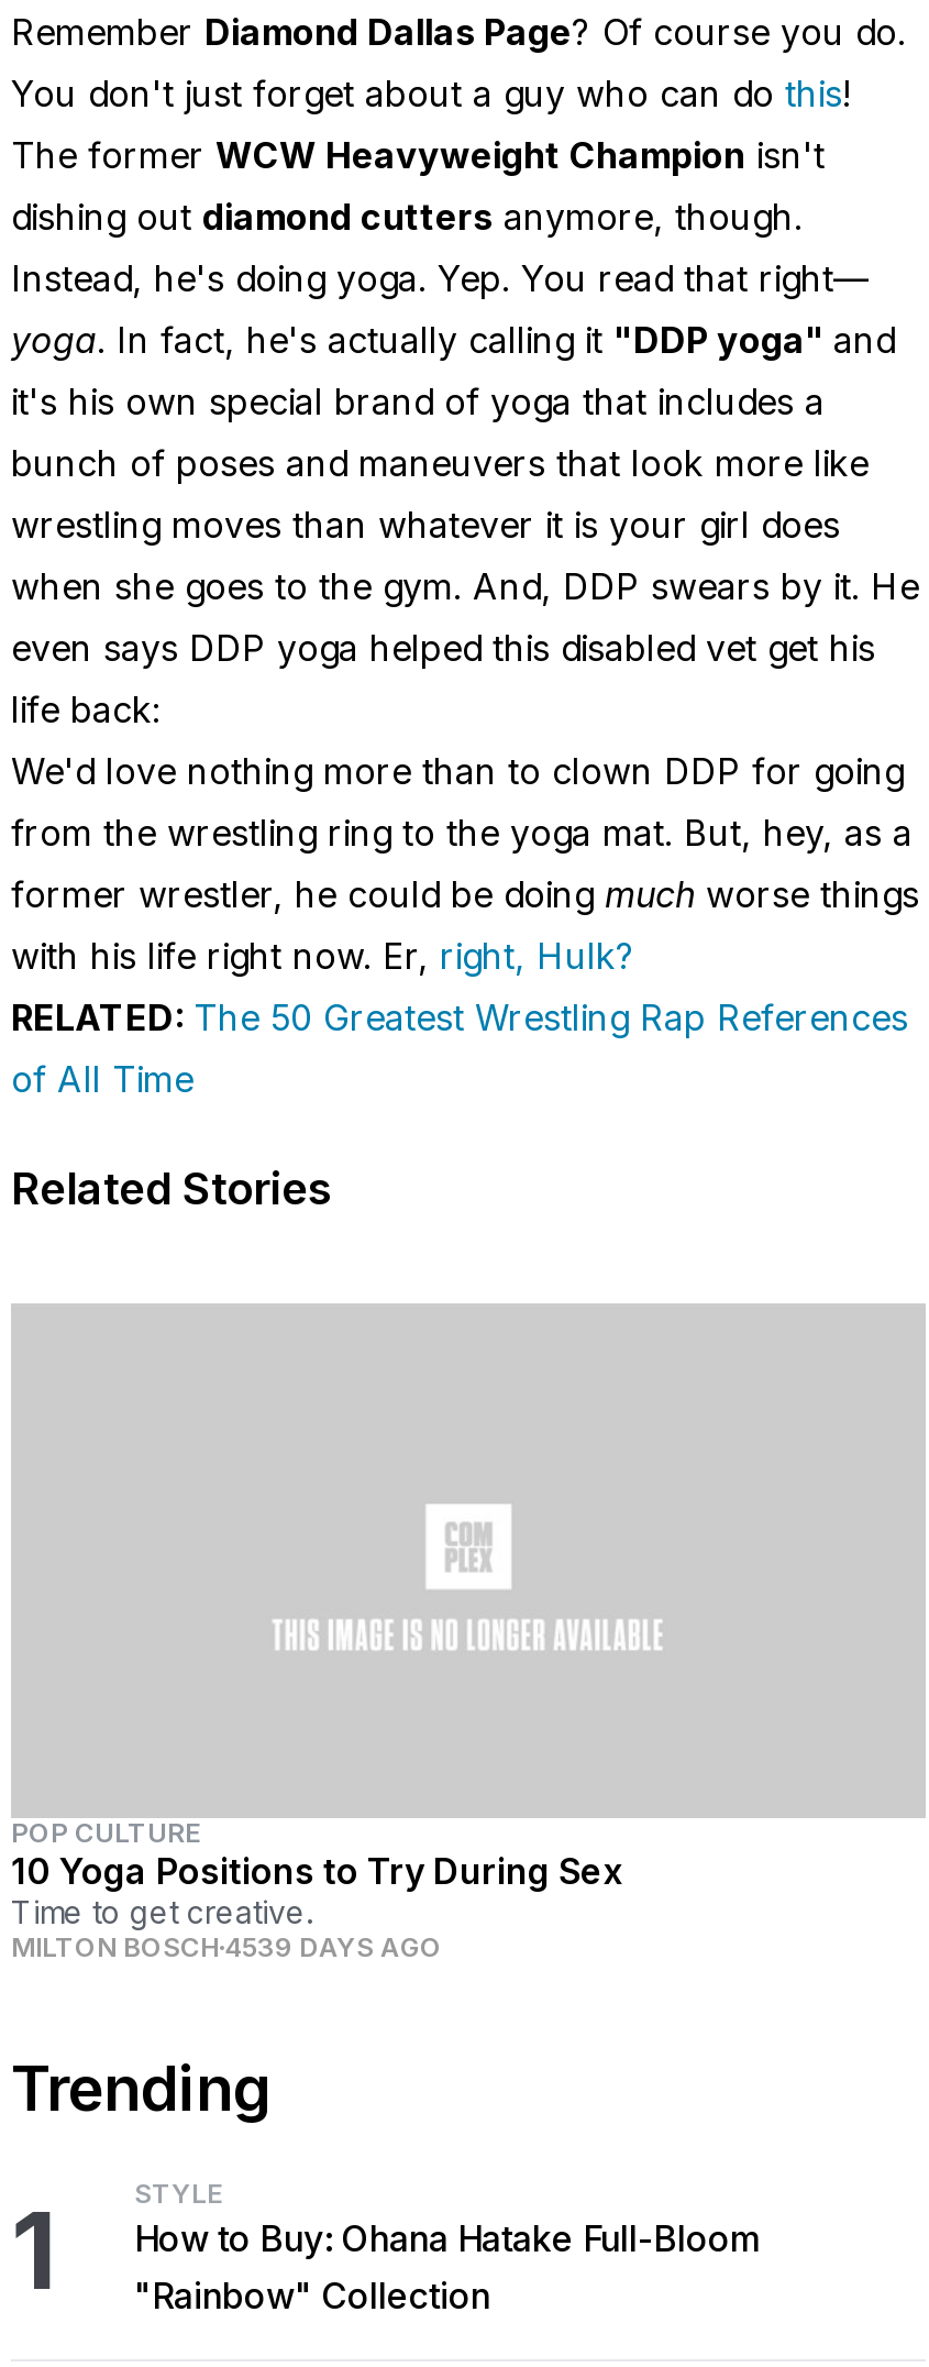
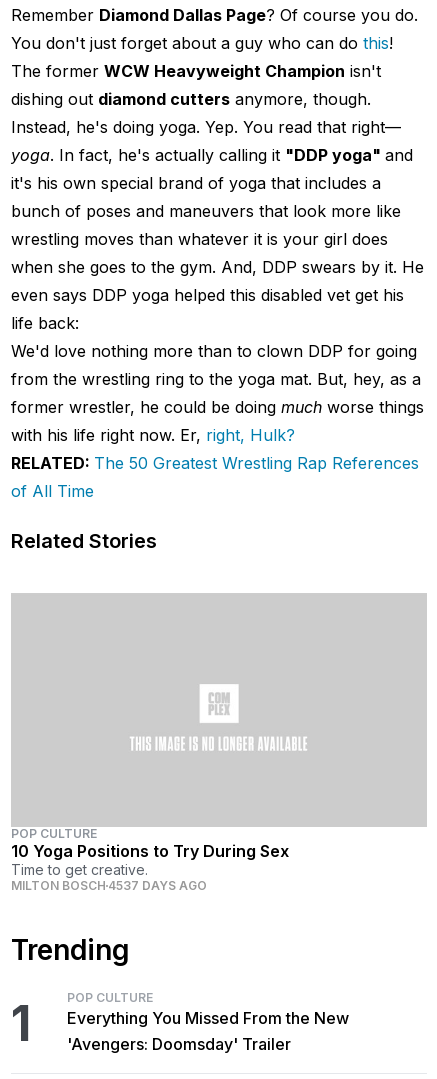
[11,1931,442,1964] MILTON BOSCH 4539 DAYS AGO -> [11,878,207,893] MILTON BOSCH 4537 DAYS AGO
[134,2177,761,2318] STYLE | How to Buy: Ohana Hatake Full-Bloom | "Rainbow" Collection -> [67,990,349,1054] POP CULTURE | Everything You Missed From the New | 'Avengers: Doomsday' Trailer

